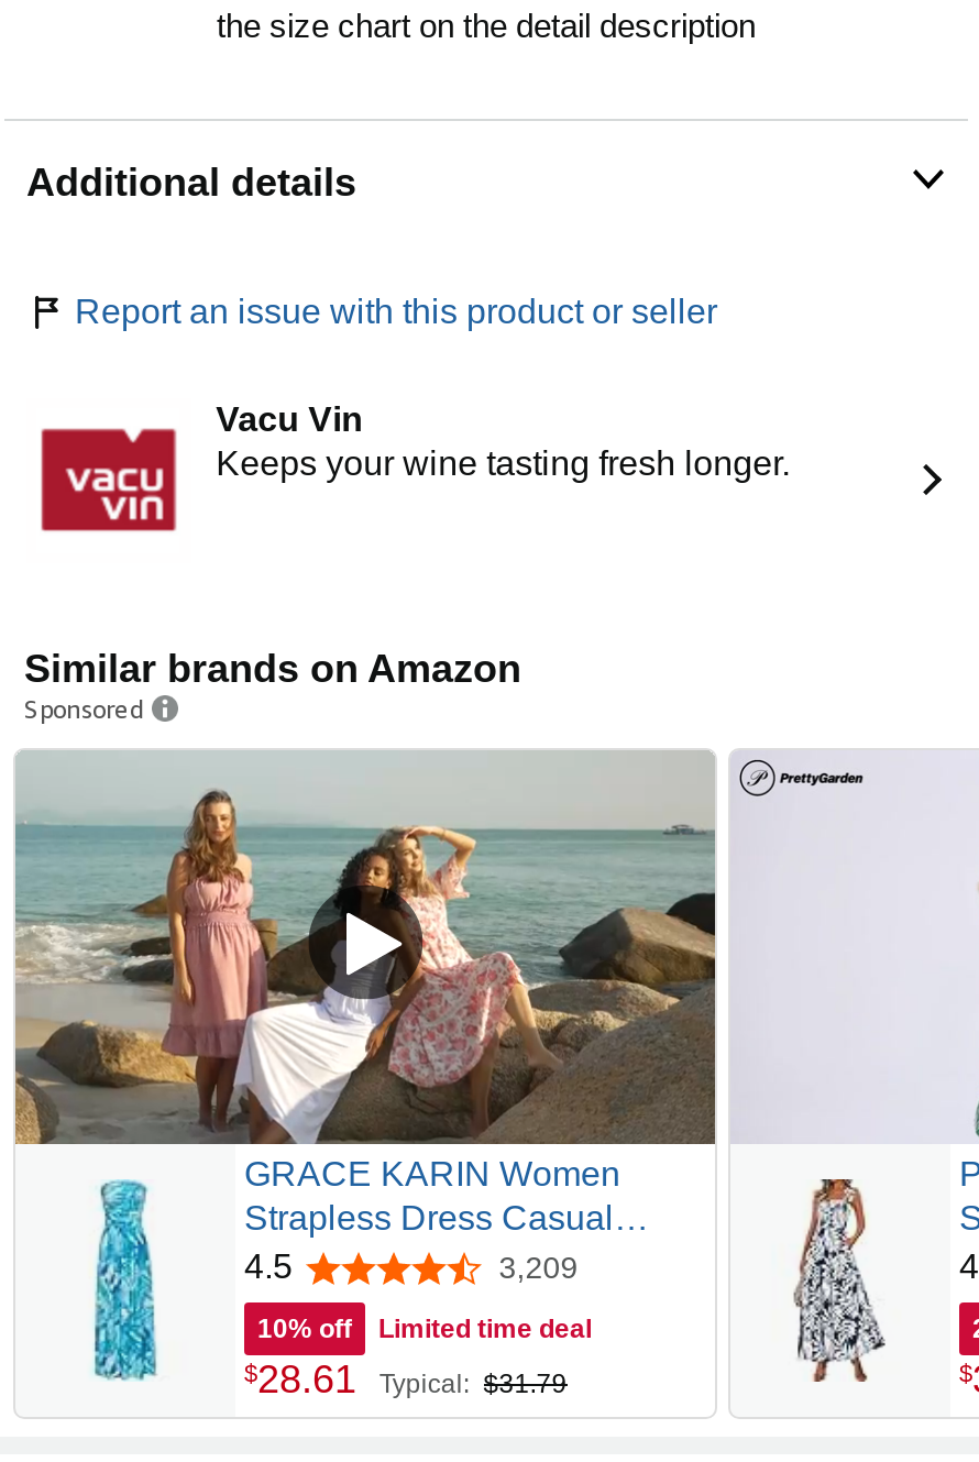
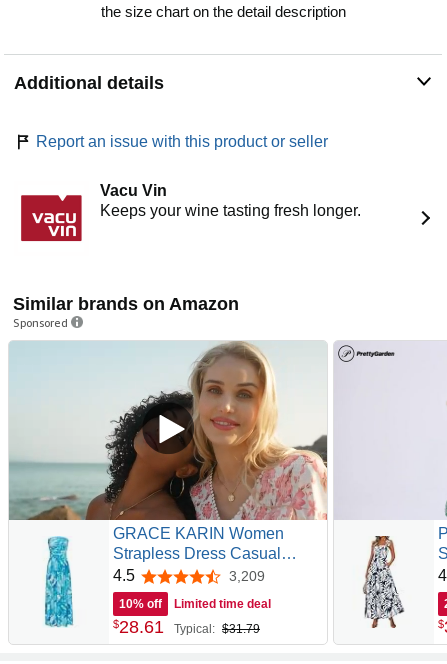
[15,752,717,1146] [image] -> [9,341,328,520] [image]

